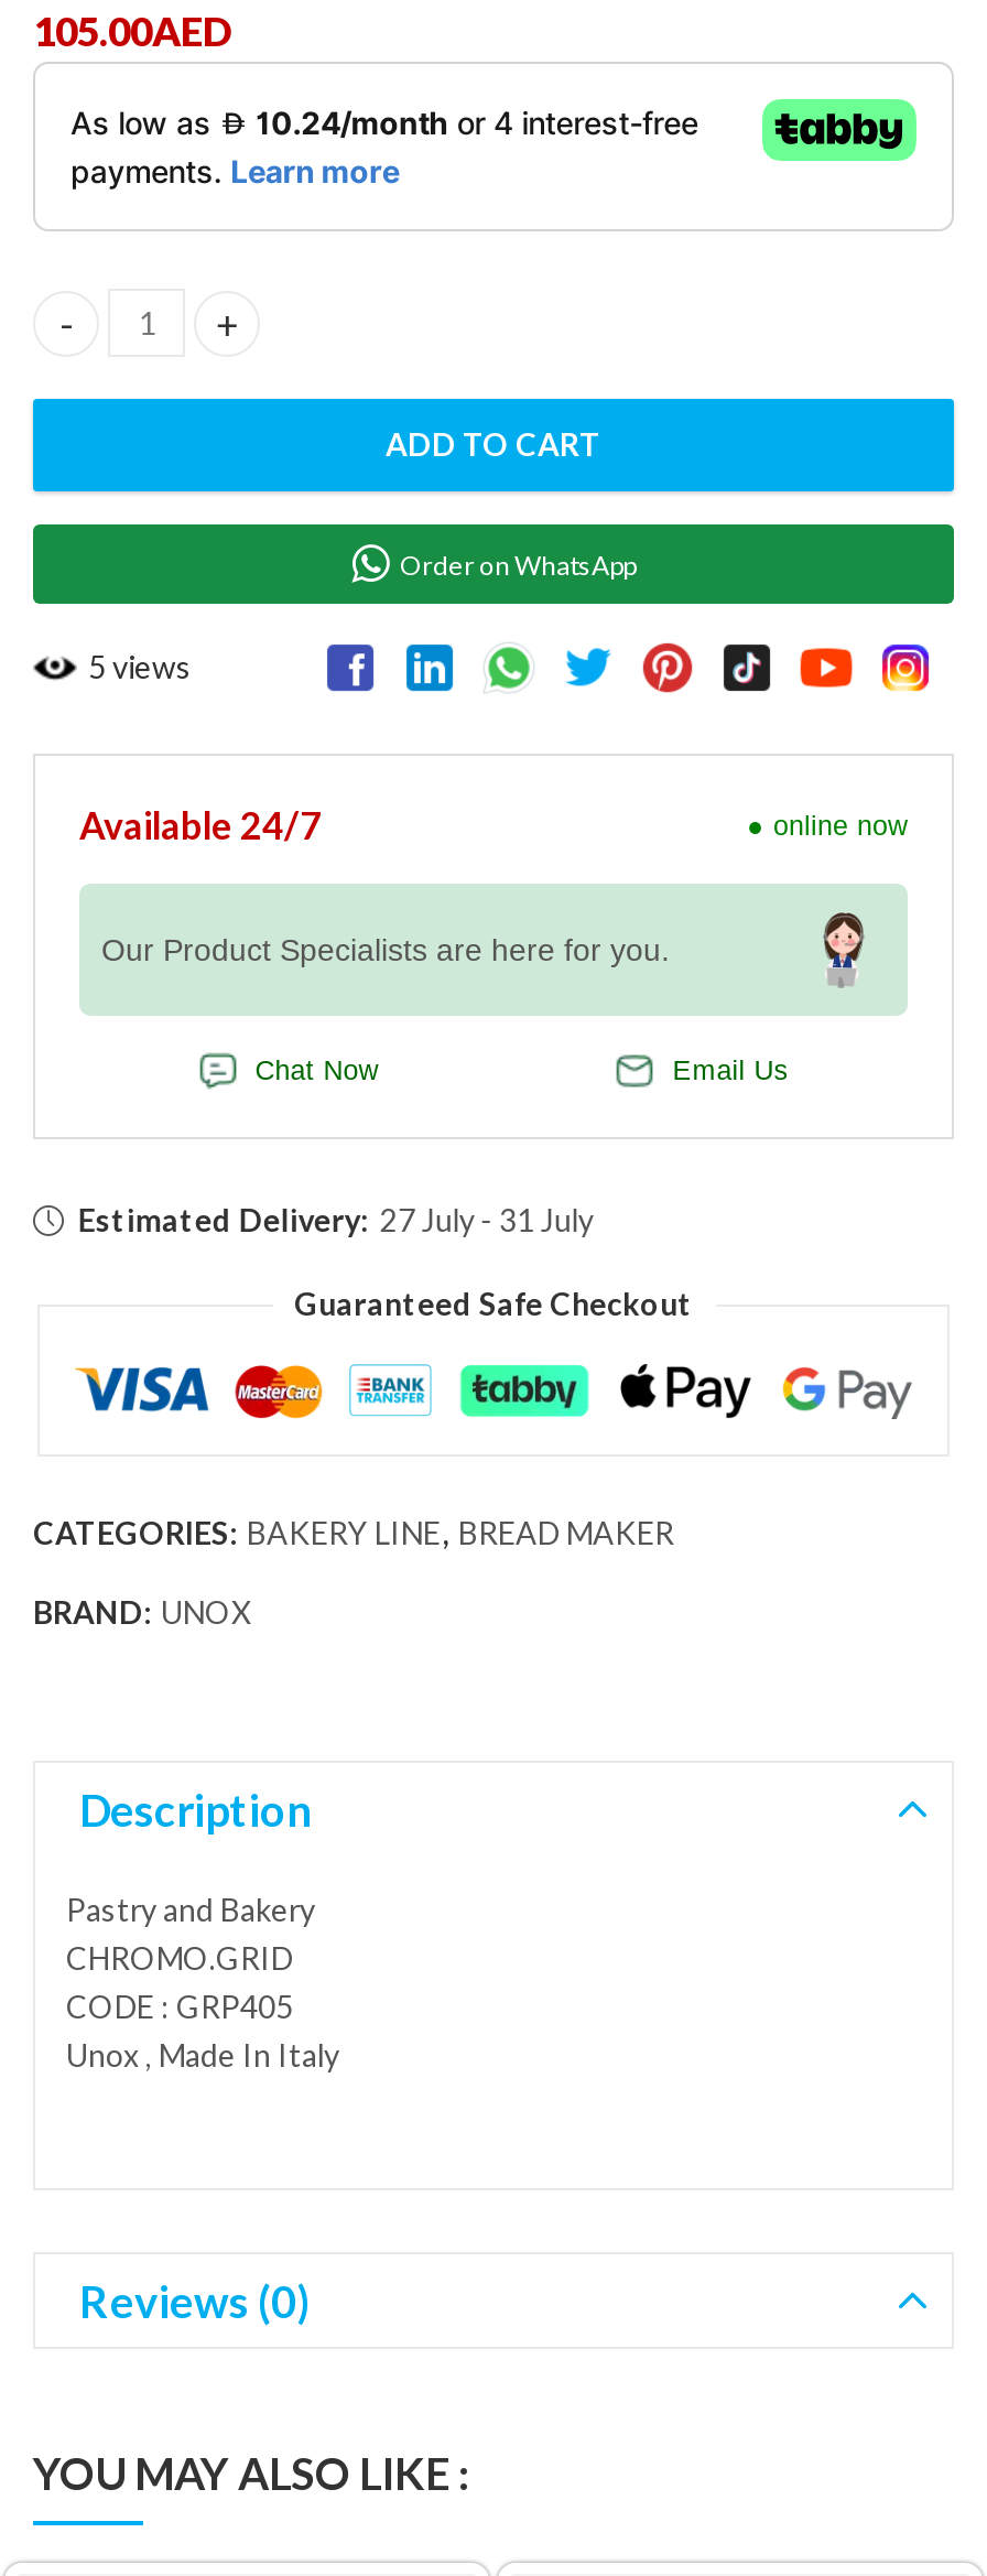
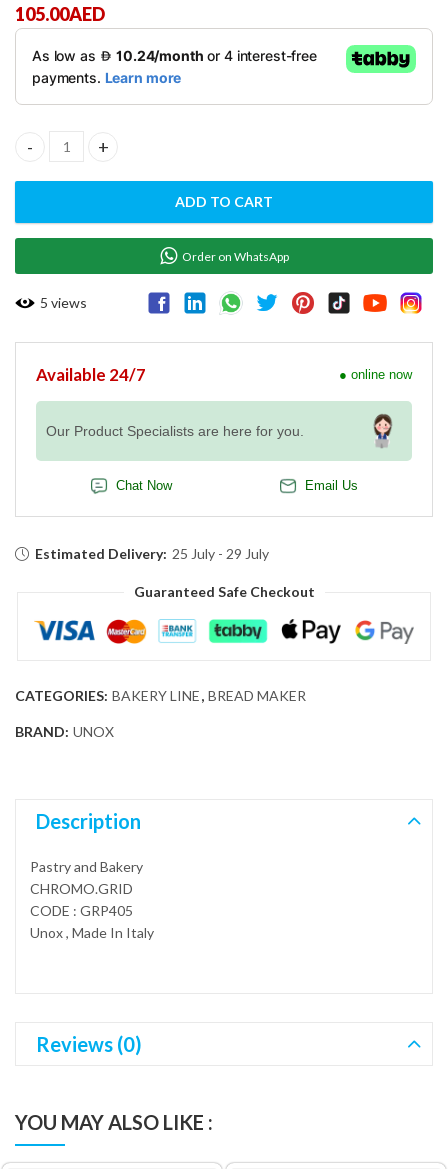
[78,1201,594,1238] Estimated Delivery: 27 July - 31 July -> [35,545,269,562] Estimated Delivery: 25 July - 29 July

